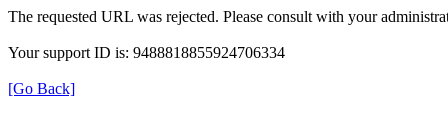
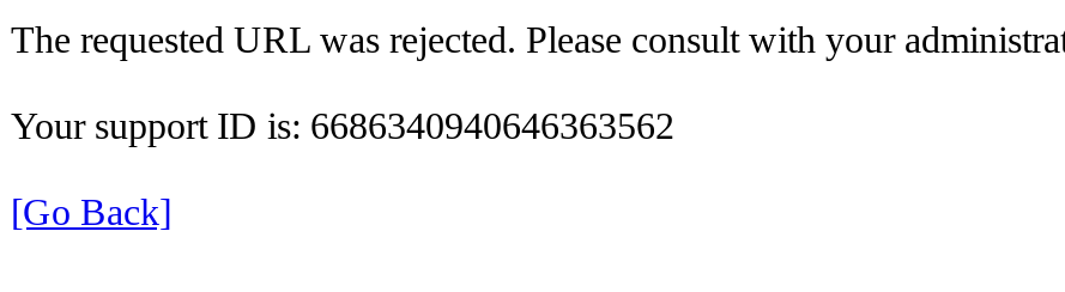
[8,44,285,61] Your support ID is: 9488818855924706334 -> [11,105,674,146] Your support ID is: 6686340940646363562

